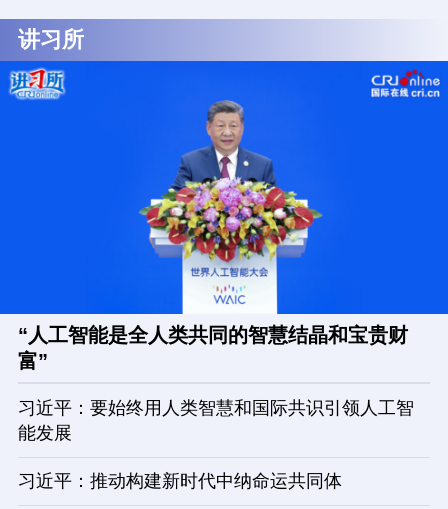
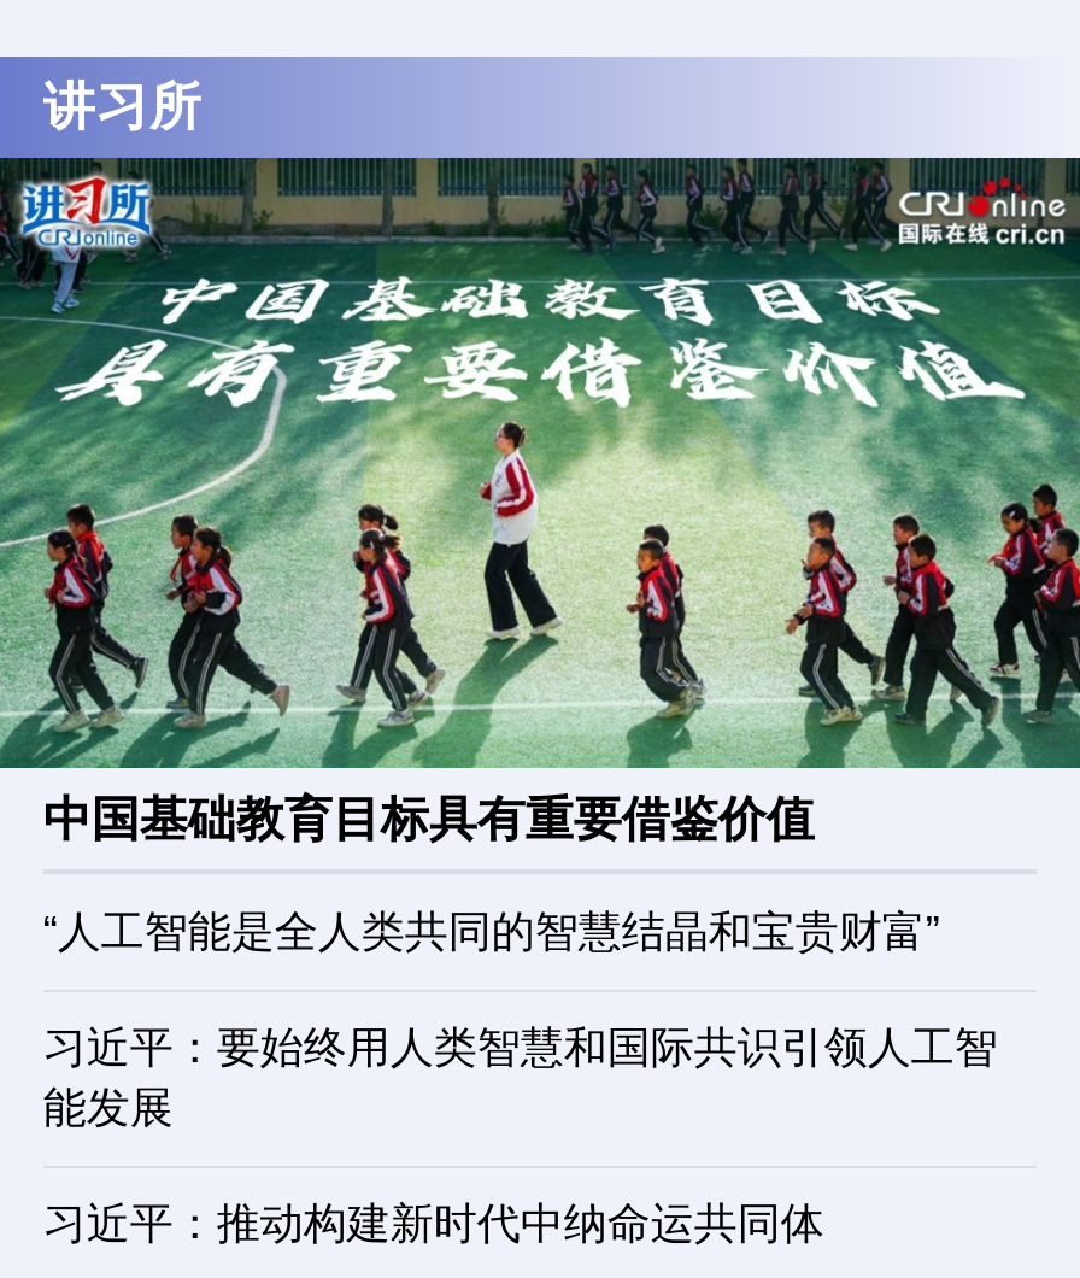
[3,60,445,372] [image] | “人工智能是全人类共同的智慧结晶和宝贵财 | 富” -> [7,156,1073,955] [image] | 中国基础教育目标具有重要借鉴价值 | “人工智能是全人类共同的智慧结晶和宝贵财富”

